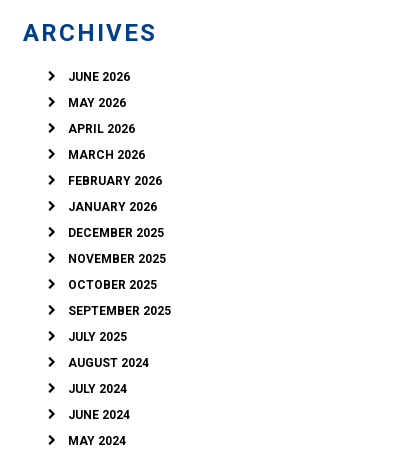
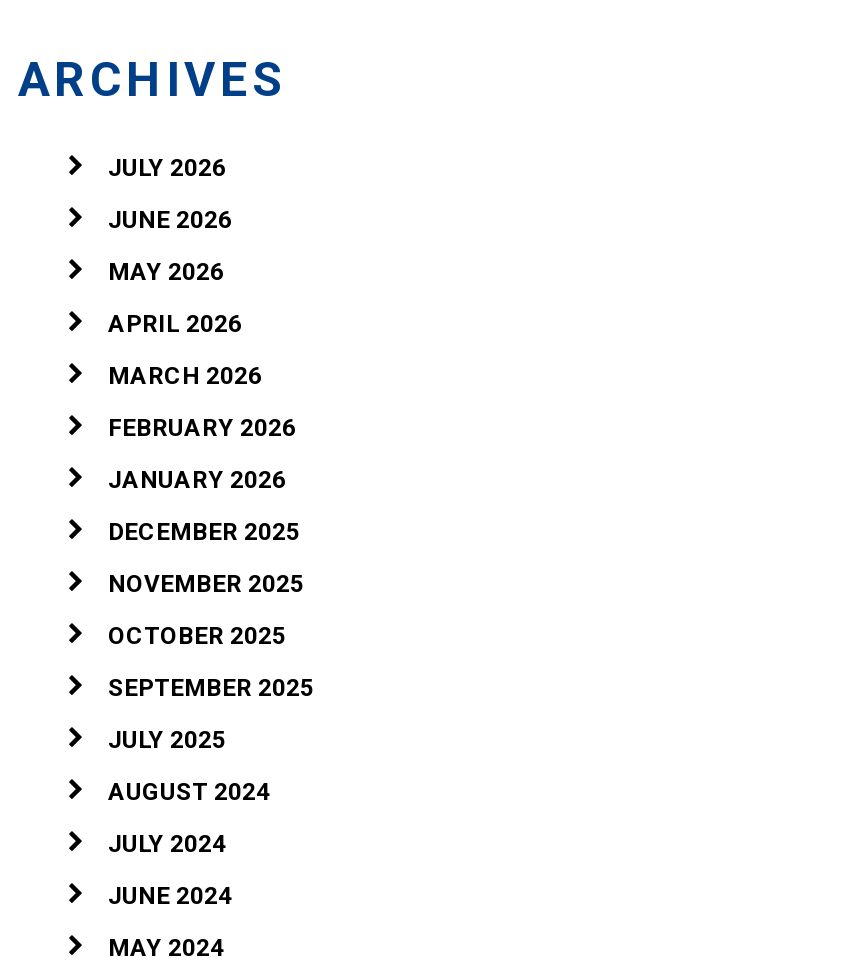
none -> [108,154,226,182] JULY 2026

